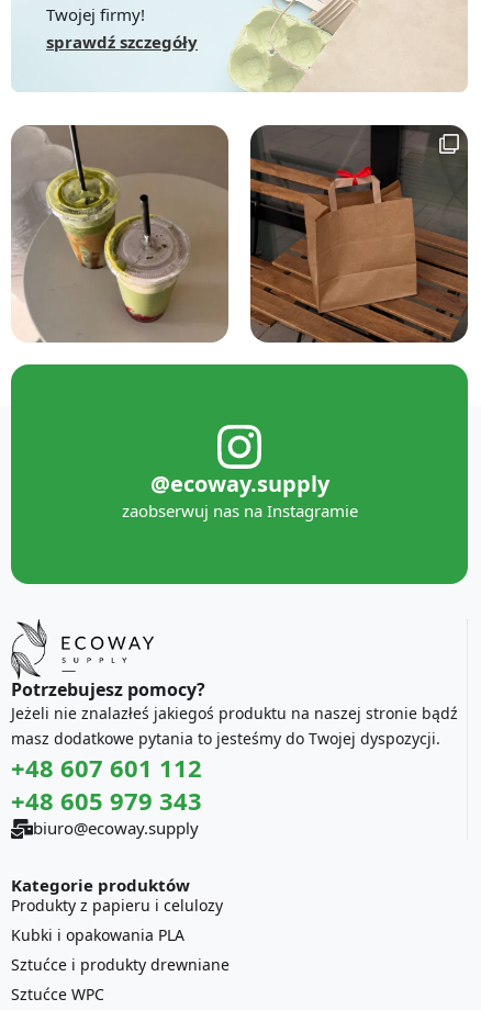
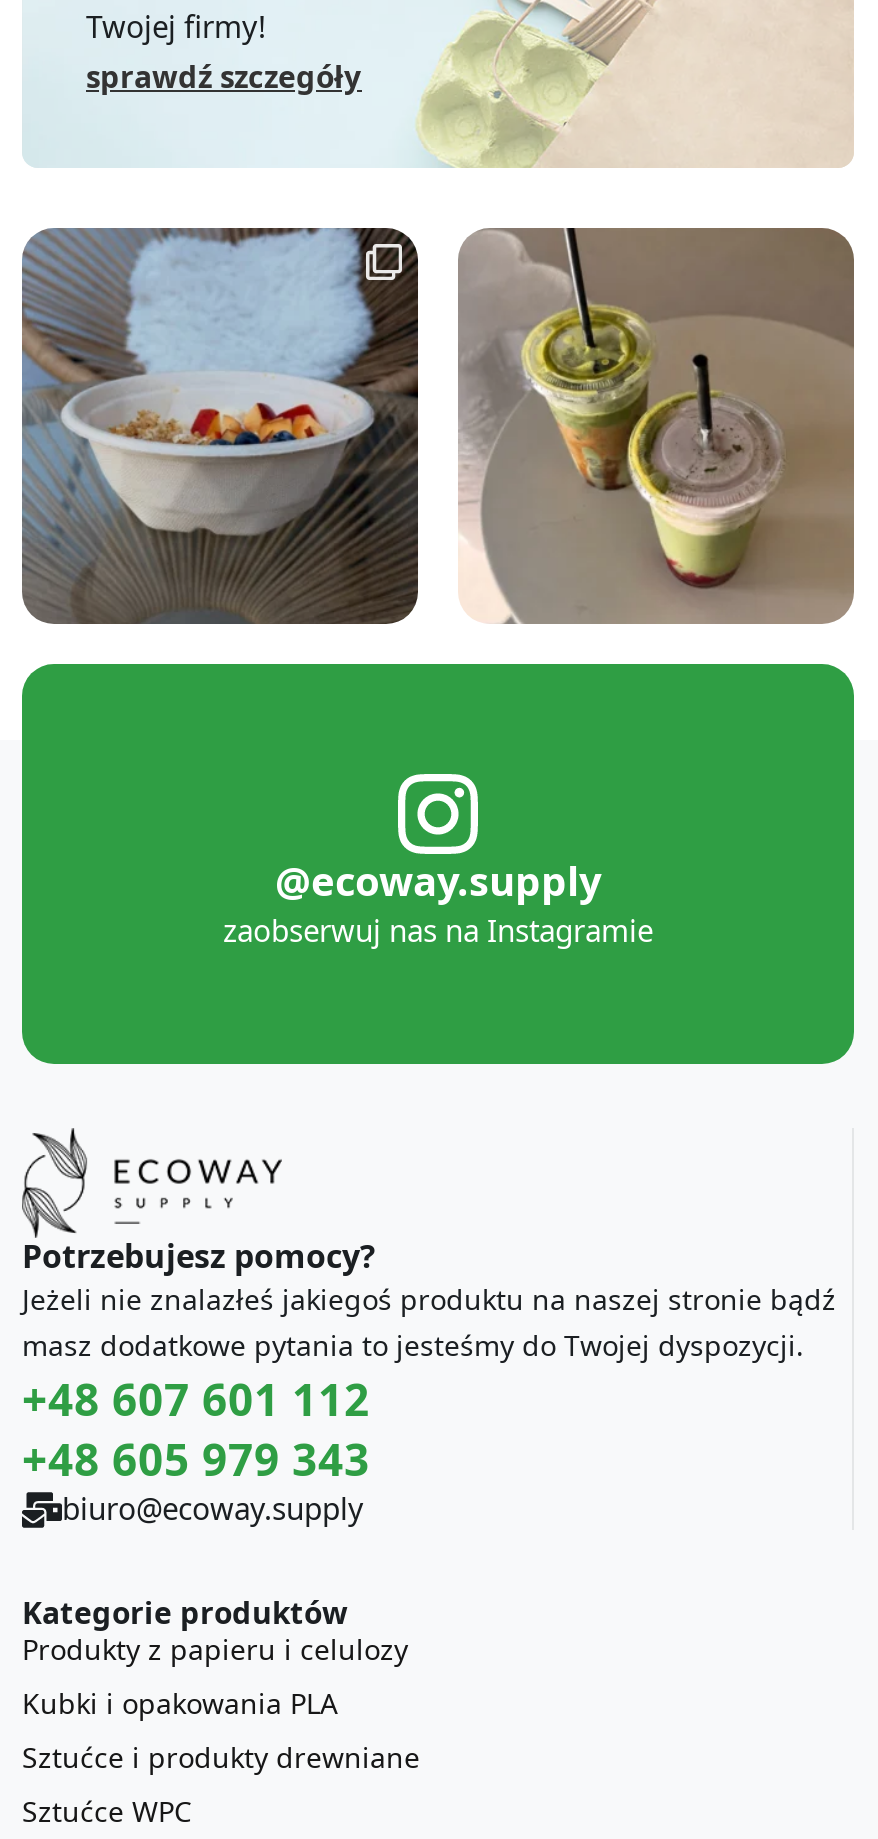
[11,124,230,343] [image] -> [20,226,420,626] [image]
[249,124,469,344] [image] -> [458,226,856,626] [image]

